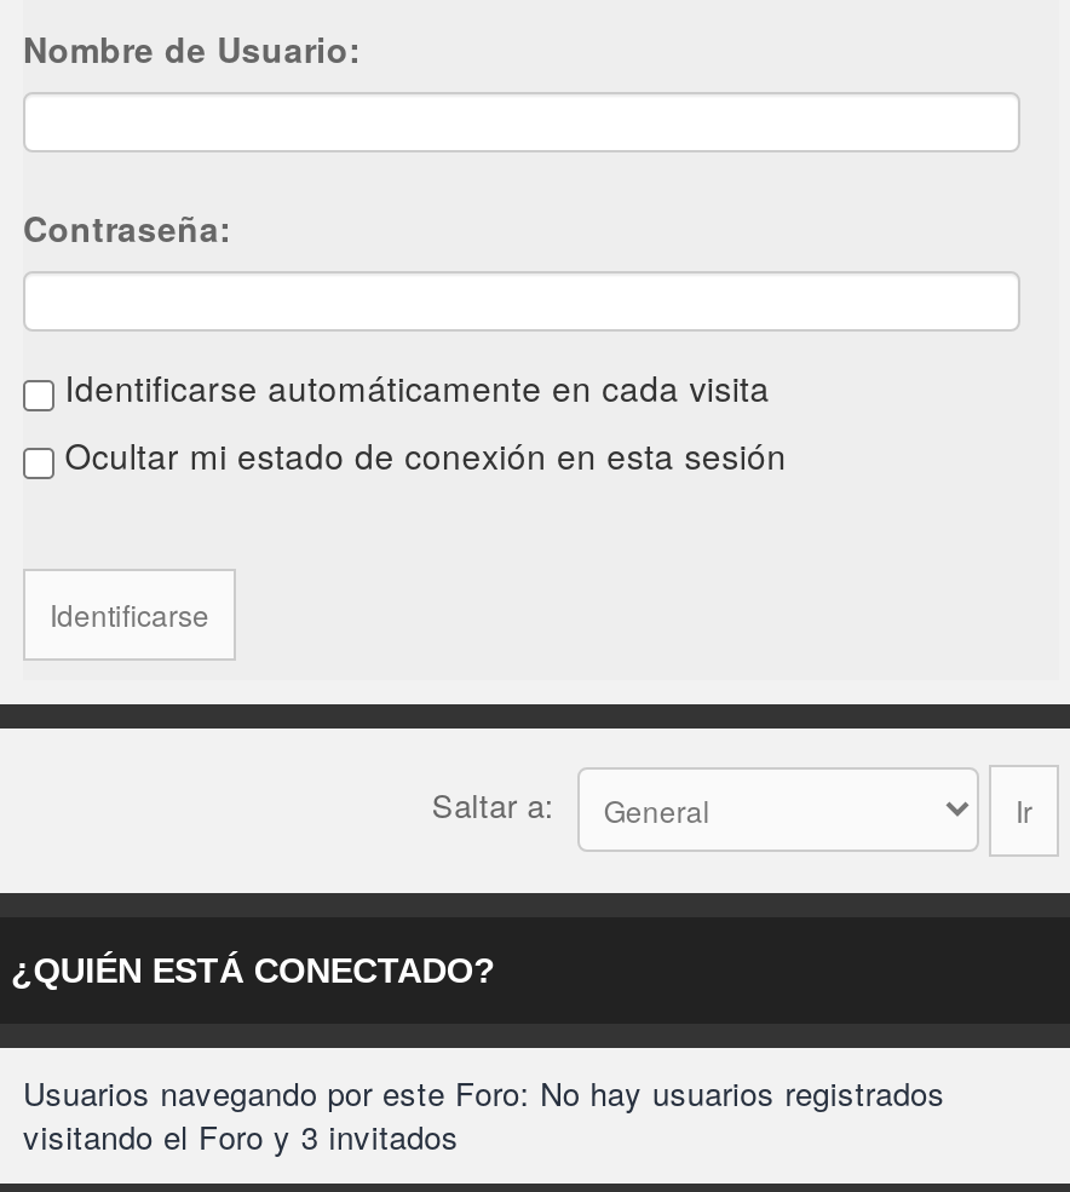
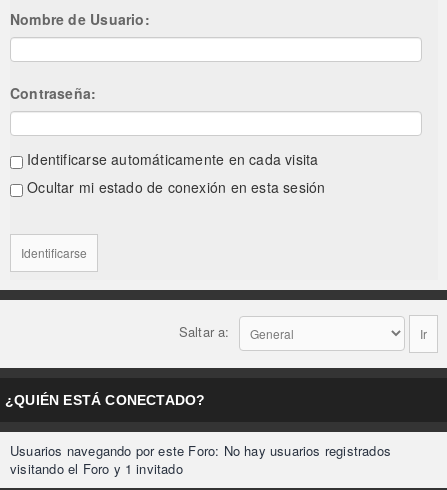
[23,1113,459,1159] visitando el Foro y 3 invitados -> [10,459,183,478] visitando el Foro y 1 invitado

